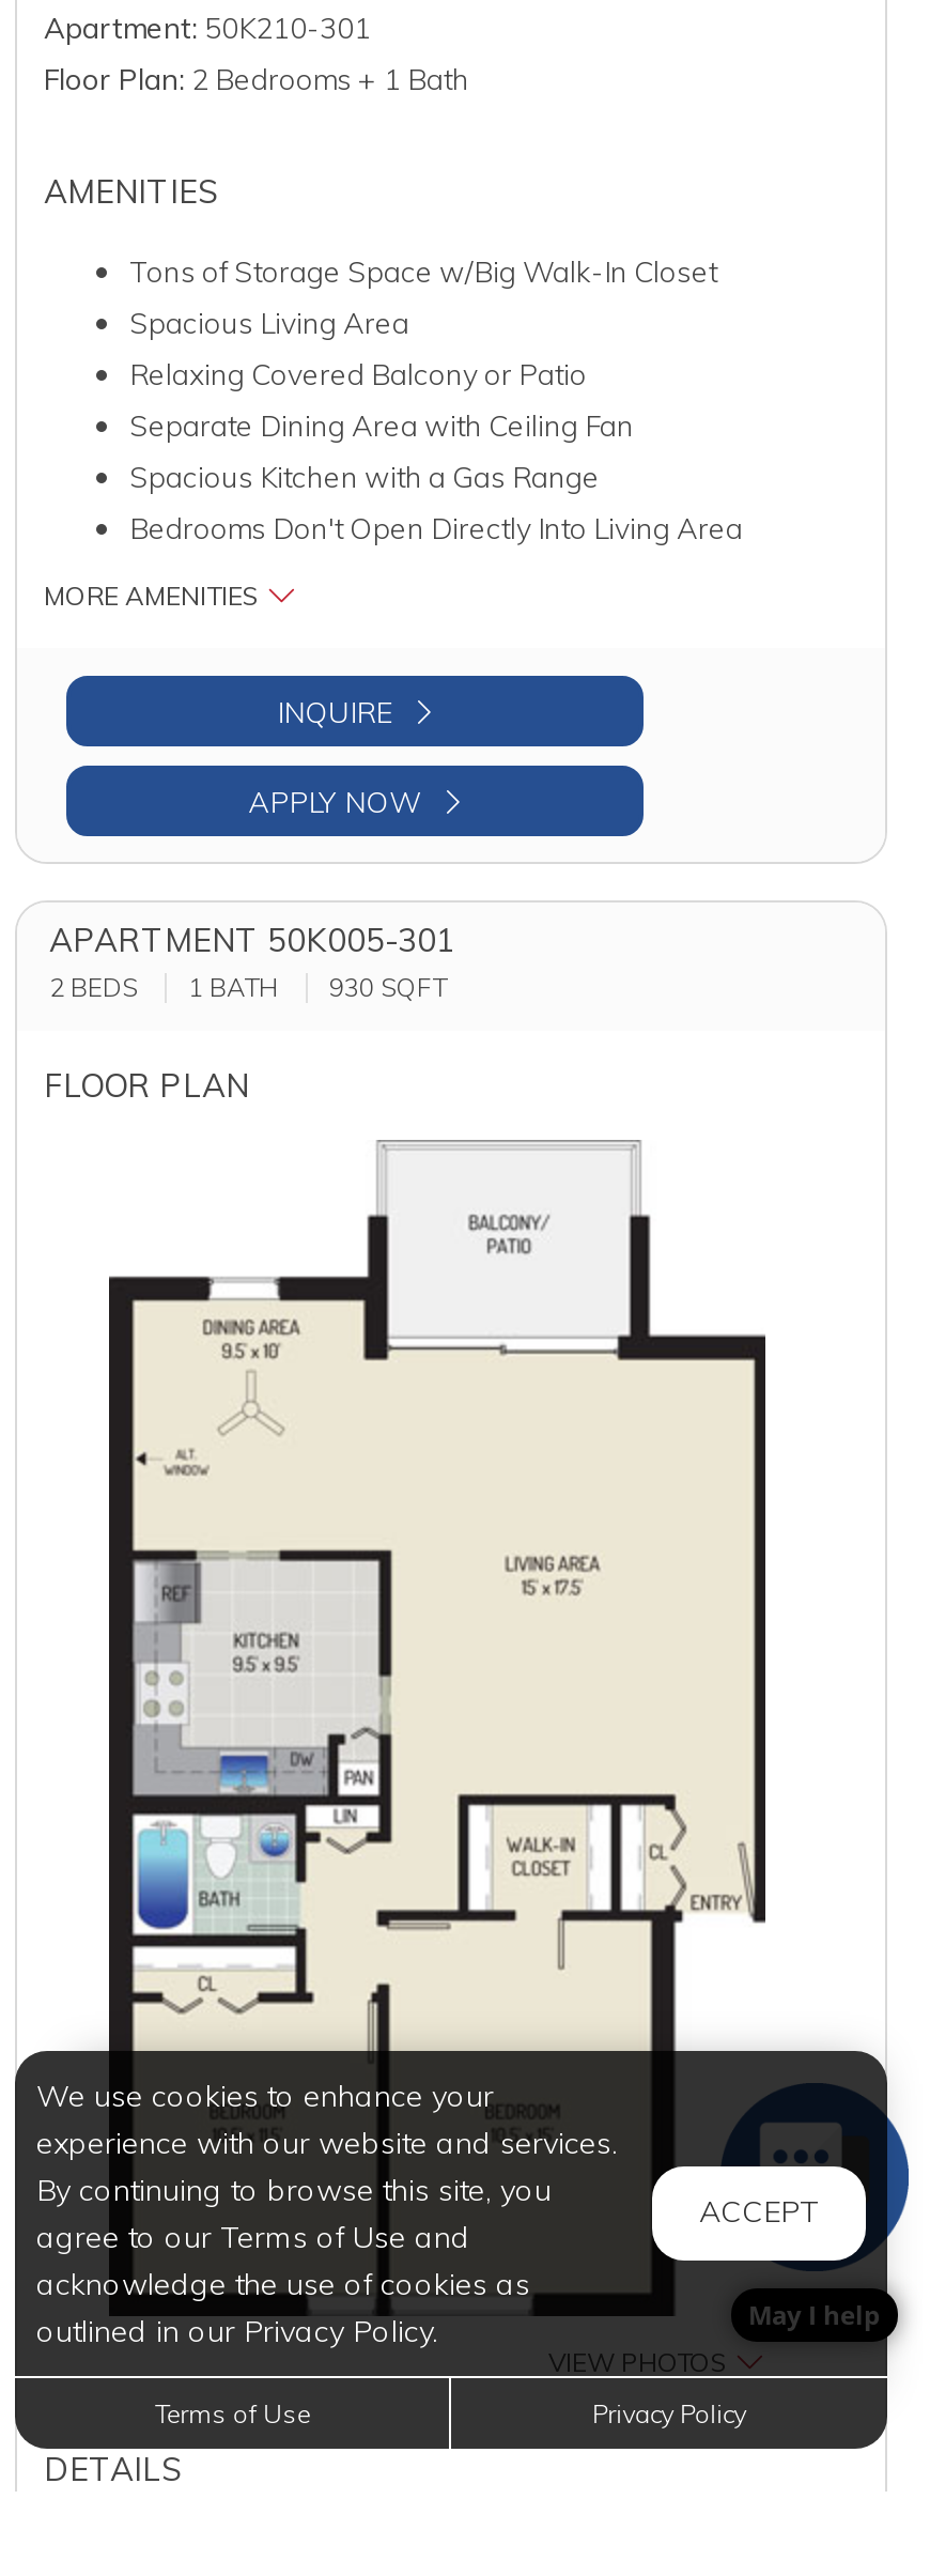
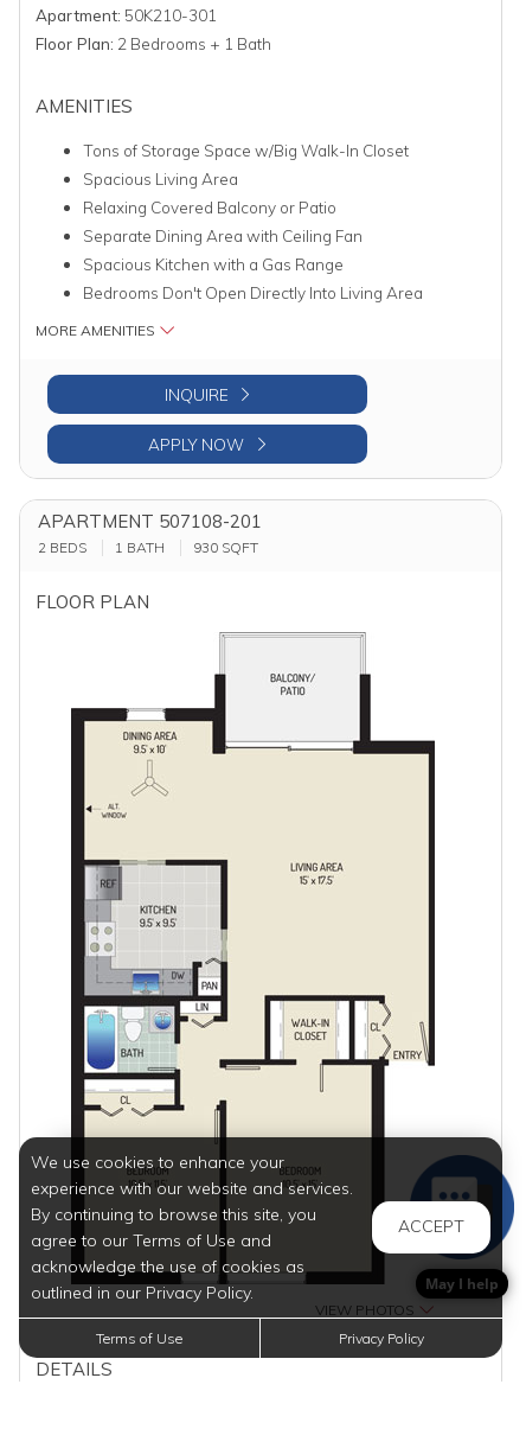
[49,920,455,961] APARTMENT 50K005-301 -> [38,510,262,533] APARTMENT 507108-201

